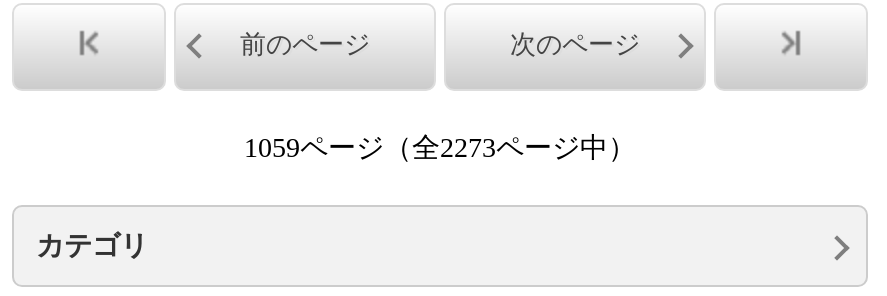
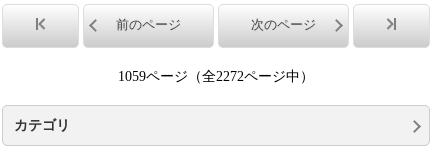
[244,133,636,163] 1059ページ（全2273ページ中） -> [118,69,314,84] 1059ページ（全2272ページ中）

